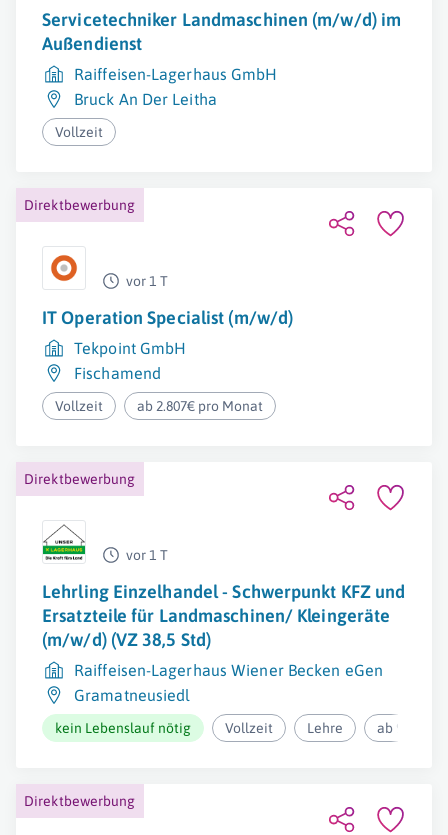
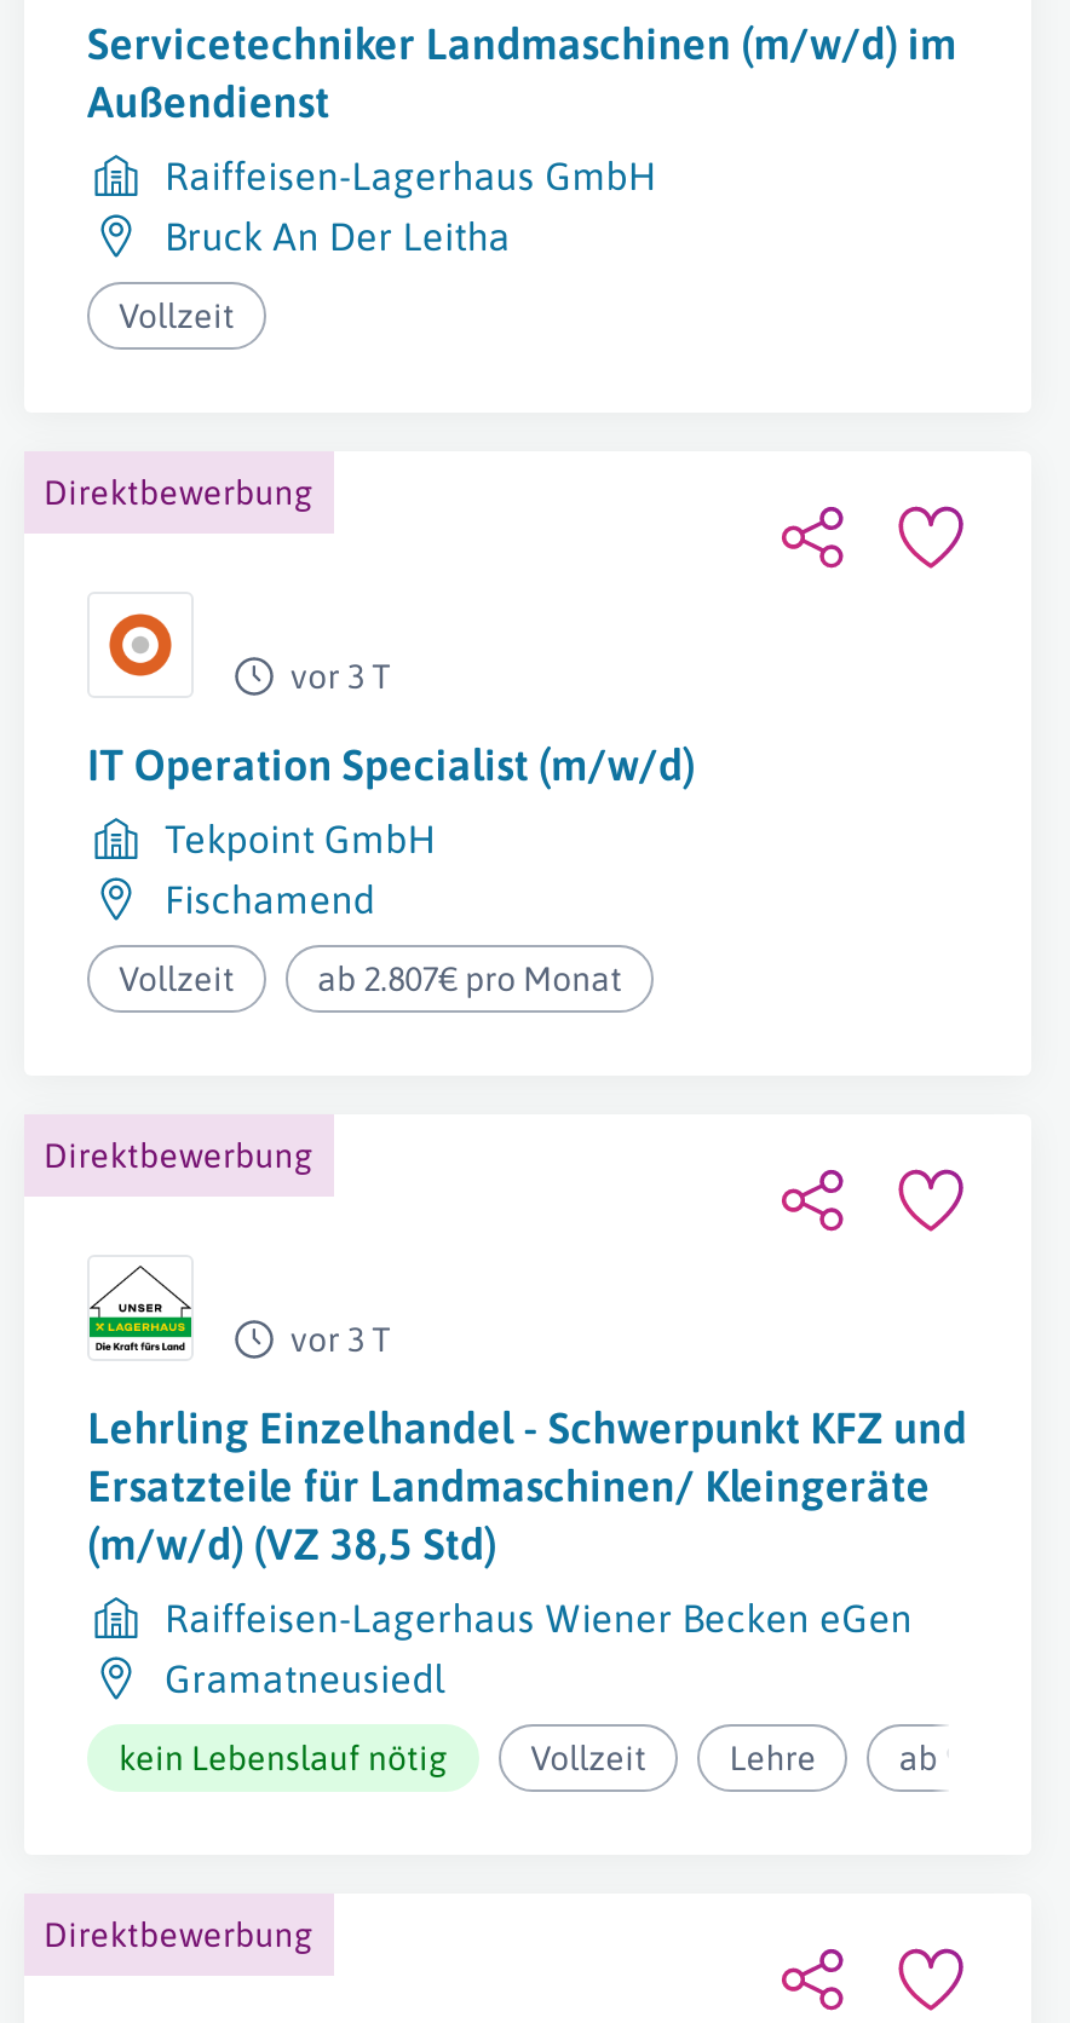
[126,273,168,289] vor 1 T -> [290,657,391,696] vor 3 T
[126,547,168,563] vor 1 T -> [290,1320,391,1359] vor 3 T

